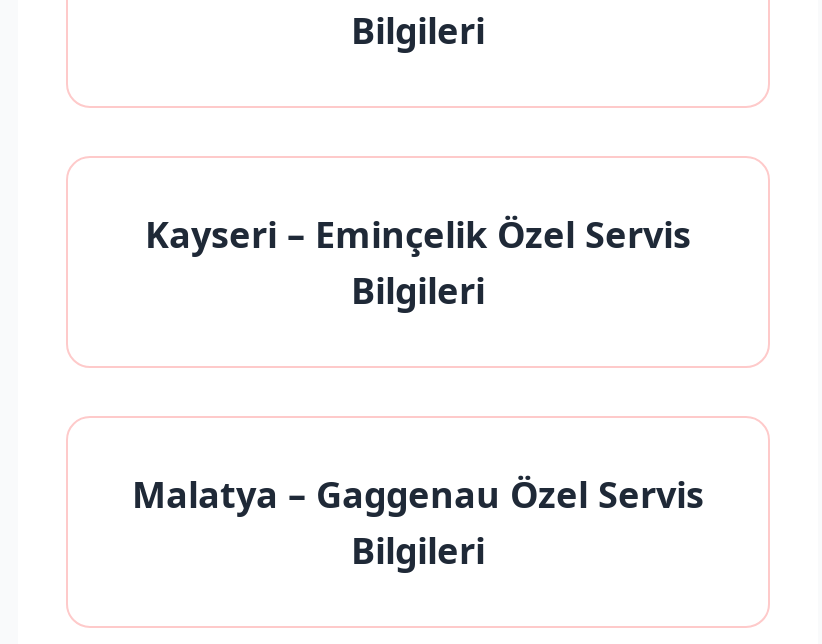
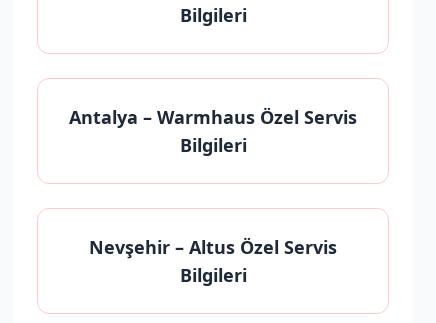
[145,210,691,258] Kayseri – Eminçelik Özel Servis -> [69,105,357,129] Antalya – Warmhaus Özel Servis
[132,470,704,518] Malatya – Gaggenau Özel Servis -> [89,235,337,259] Nevşehir – Altus Özel Servis

